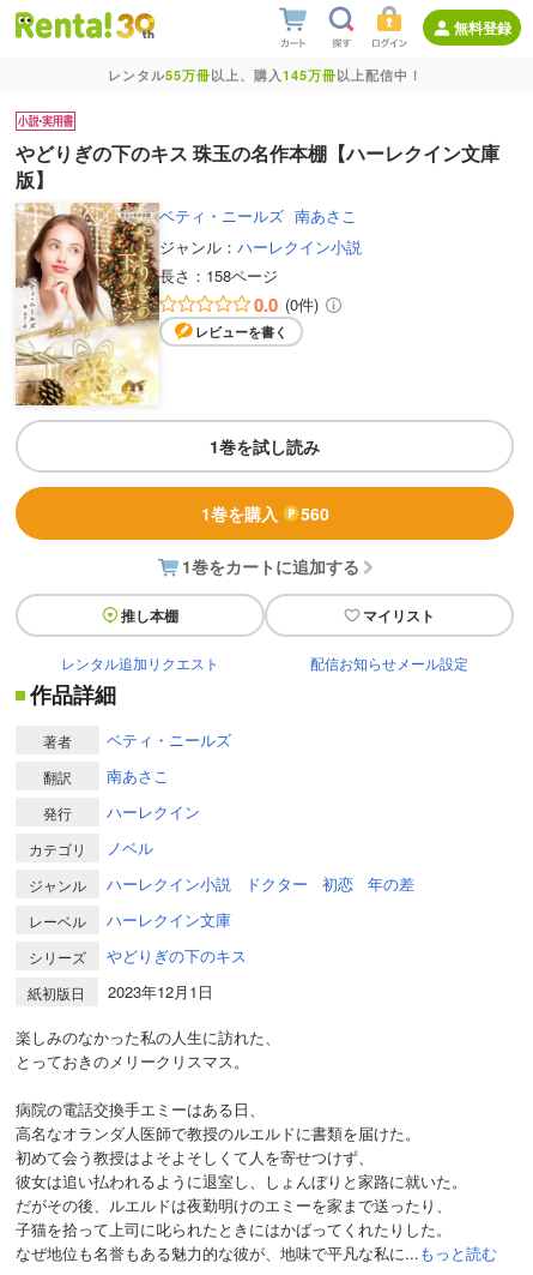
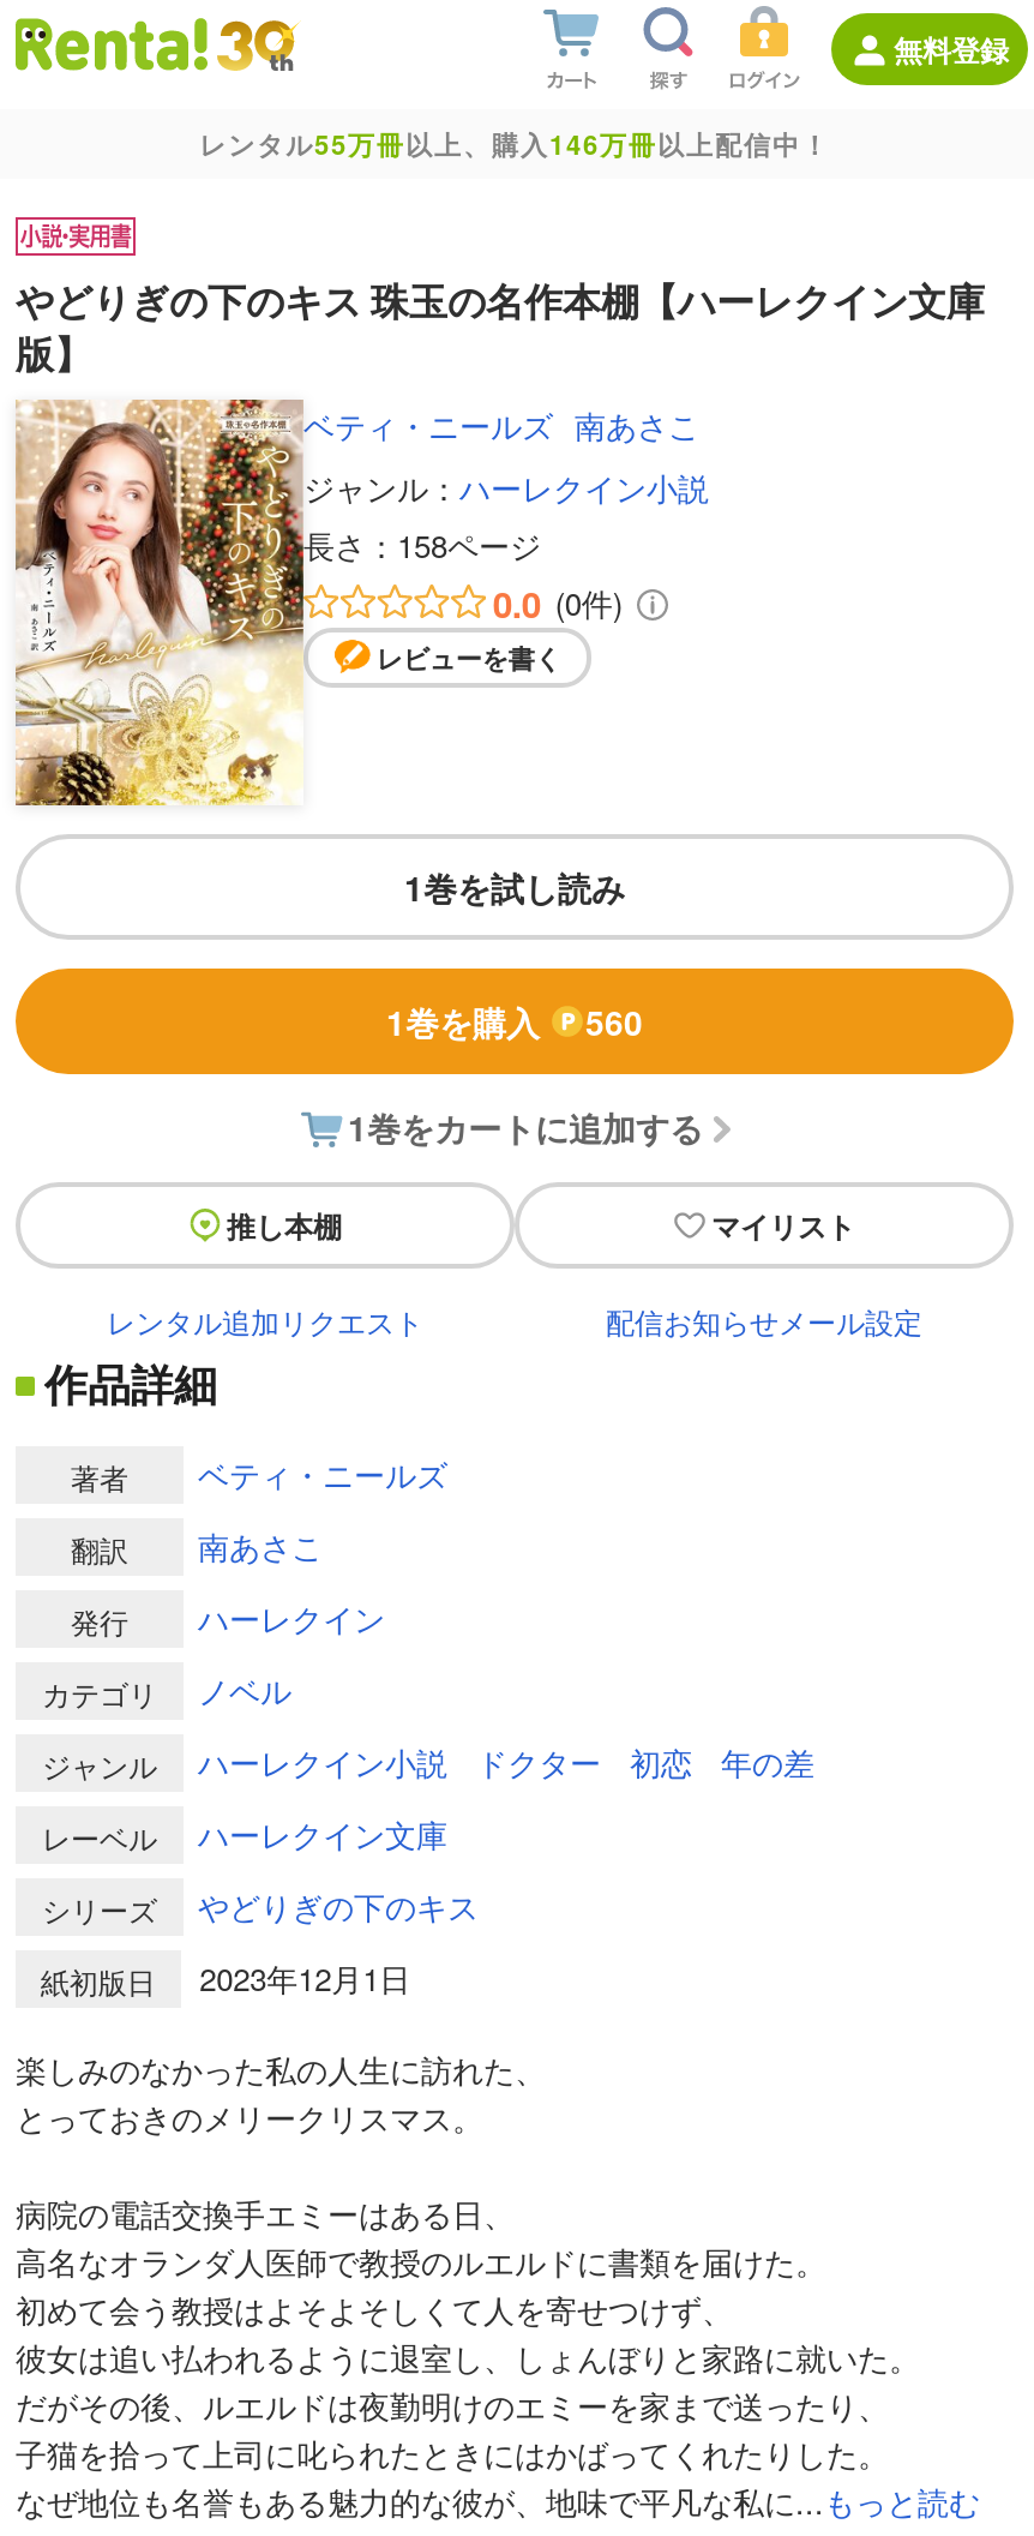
[107,66,422,84] レンタル55万冊以上、購入145万冊以上配信中！ -> [199,126,830,162] レンタル55万冊以上、購入146万冊以上配信中！

